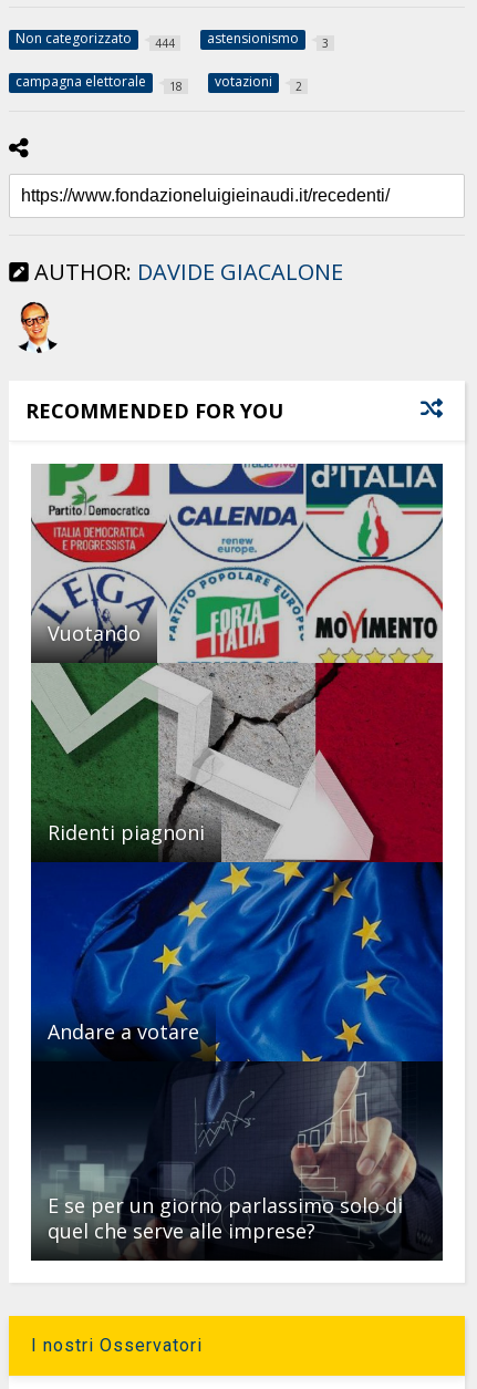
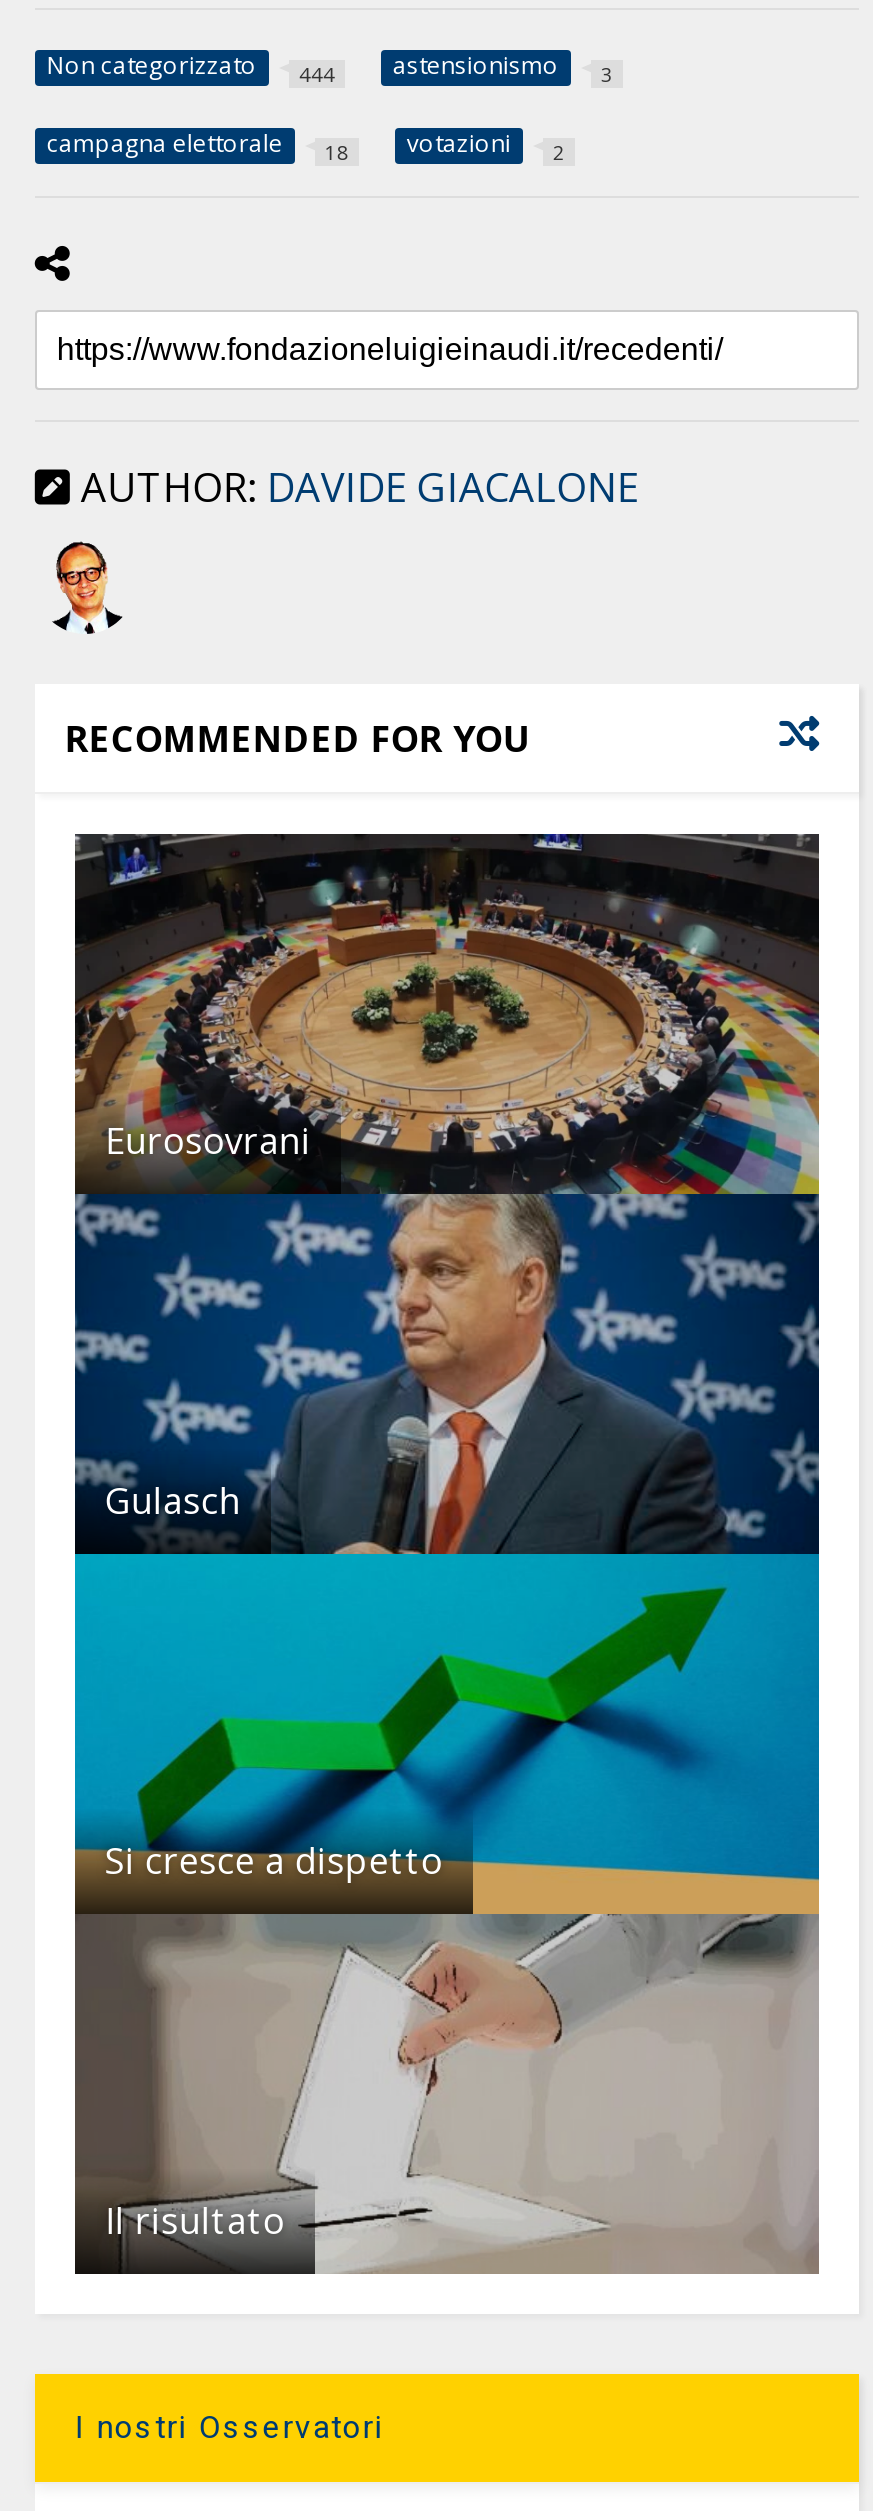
[30,463,444,1262] [image] | Vuotando -> [73,832,821,2274] [image] | Eurosovrani
[47,819,205,846] Ridenti piagnoni -> [105,1476,241,1524] Gulasch
[47,1018,199,1045] Andare a votare -> [105,1836,443,1884] Si cresce a dispetto
[47,1192,403,1244] E se per un giorno parlassimo solo di | quel che serve alle imprese? -> [105,2196,285,2244] Il risultato

